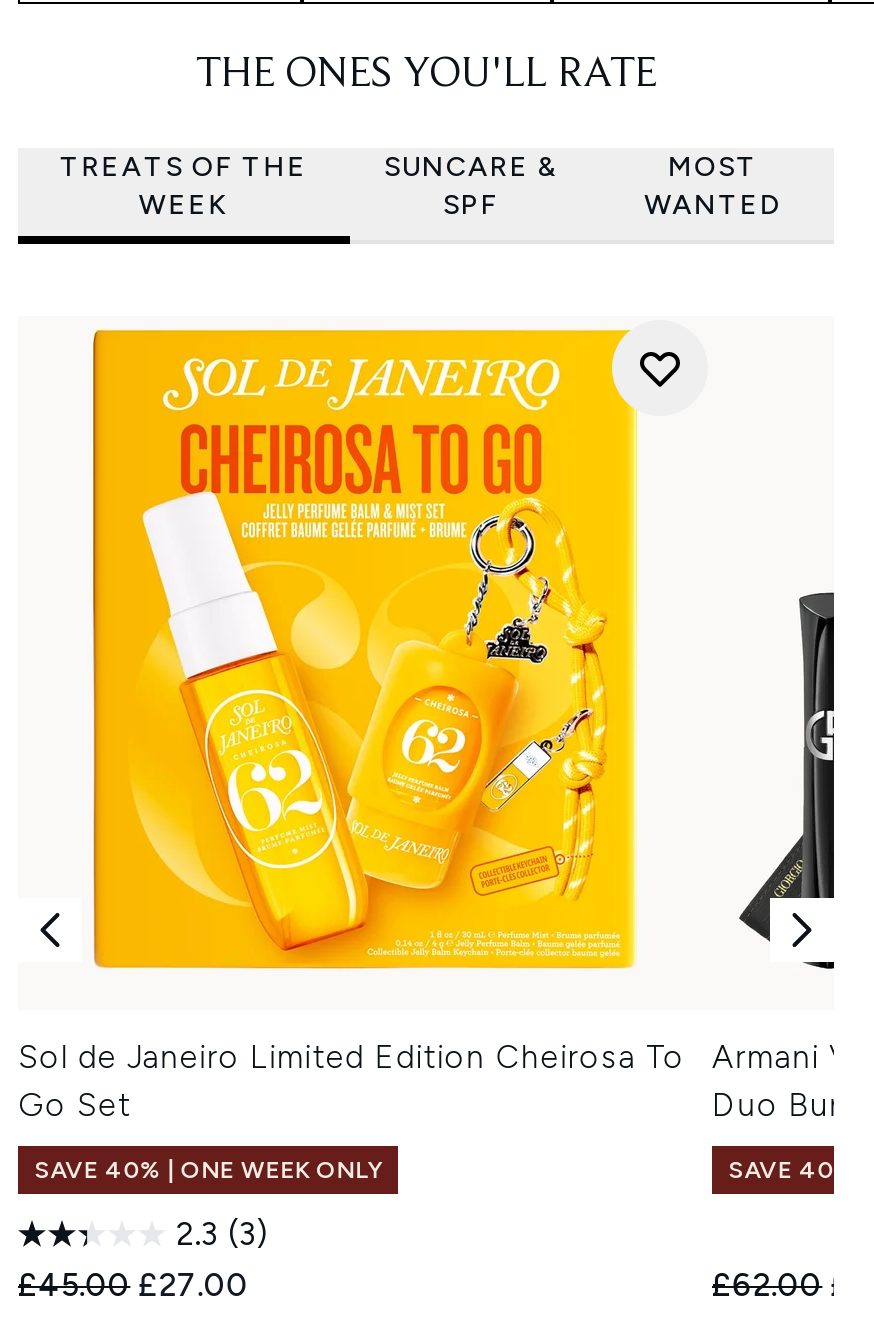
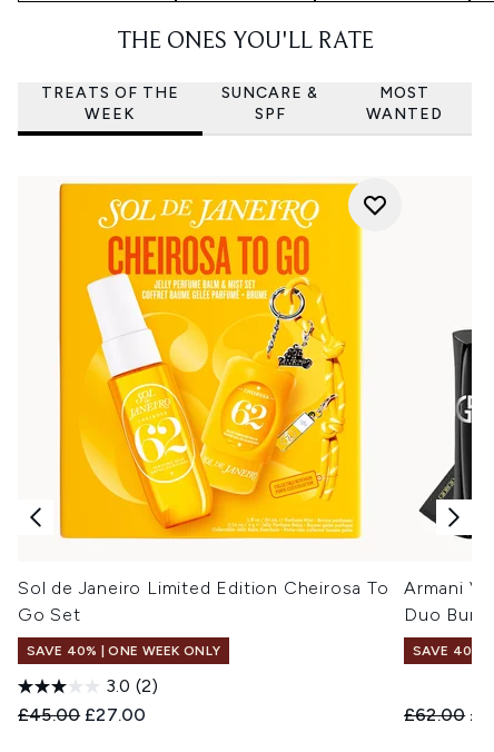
[176,1214,268,1252] 2.3 (3) -> [106,675,158,696] 3.0 (2)

